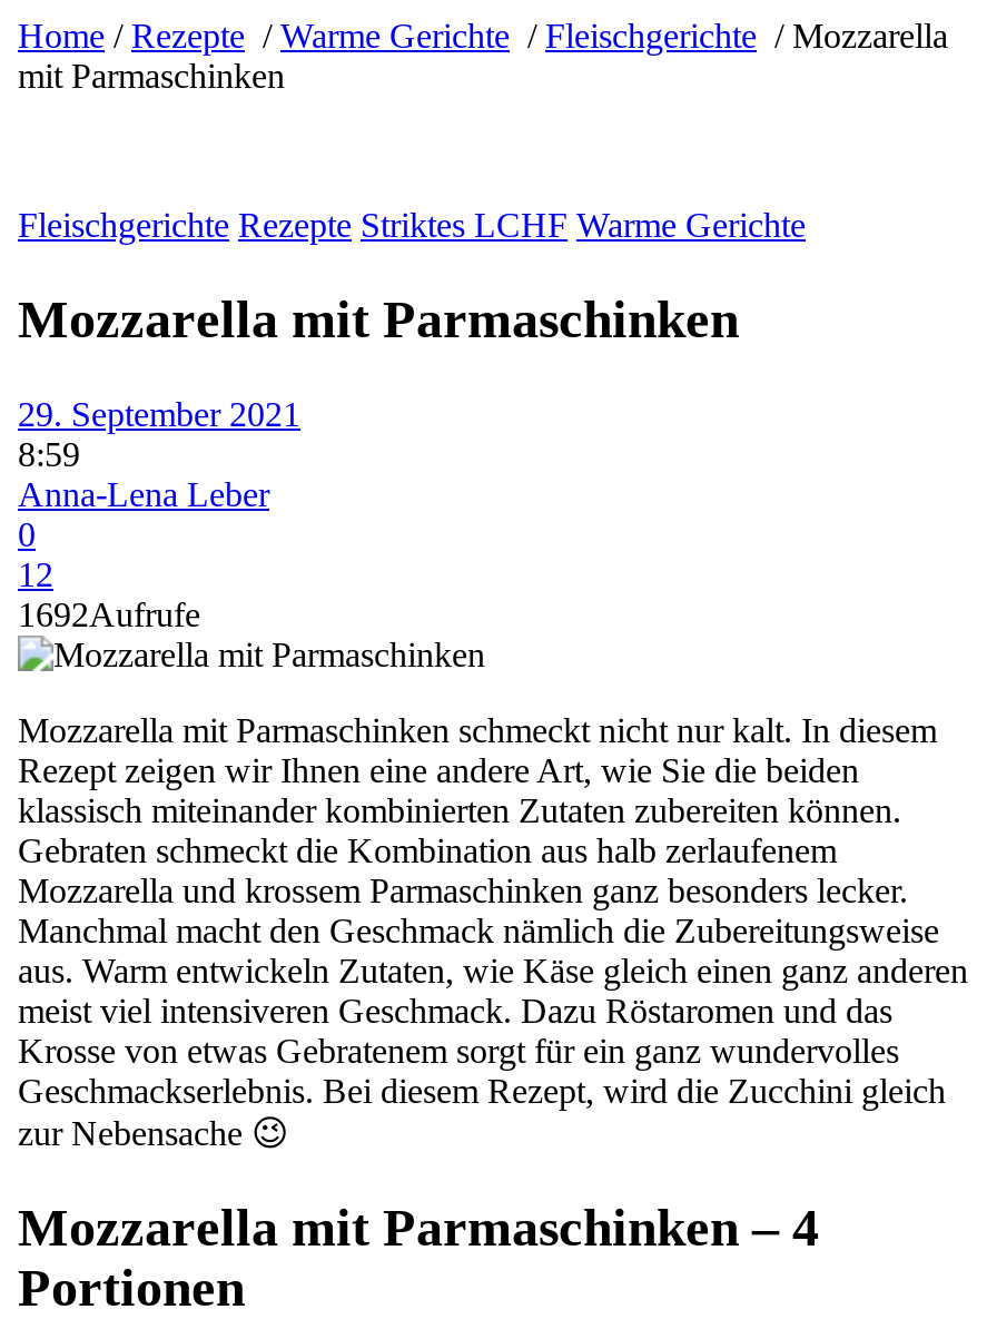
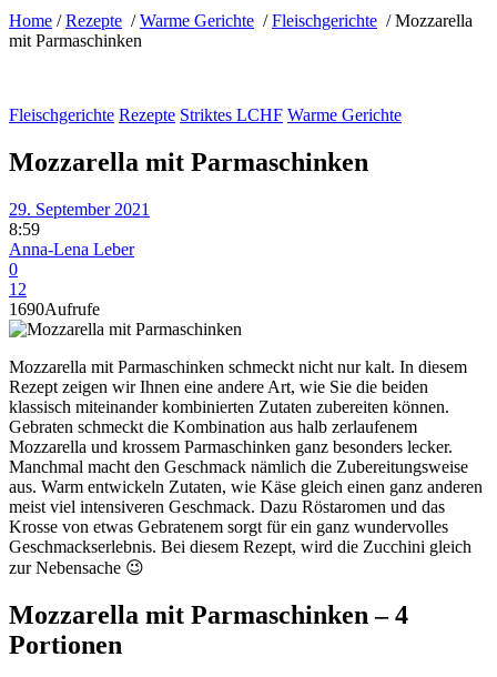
[18,596,200,634] 1692Aufrufe -> [9,300,100,319] 1690Aufrufe

